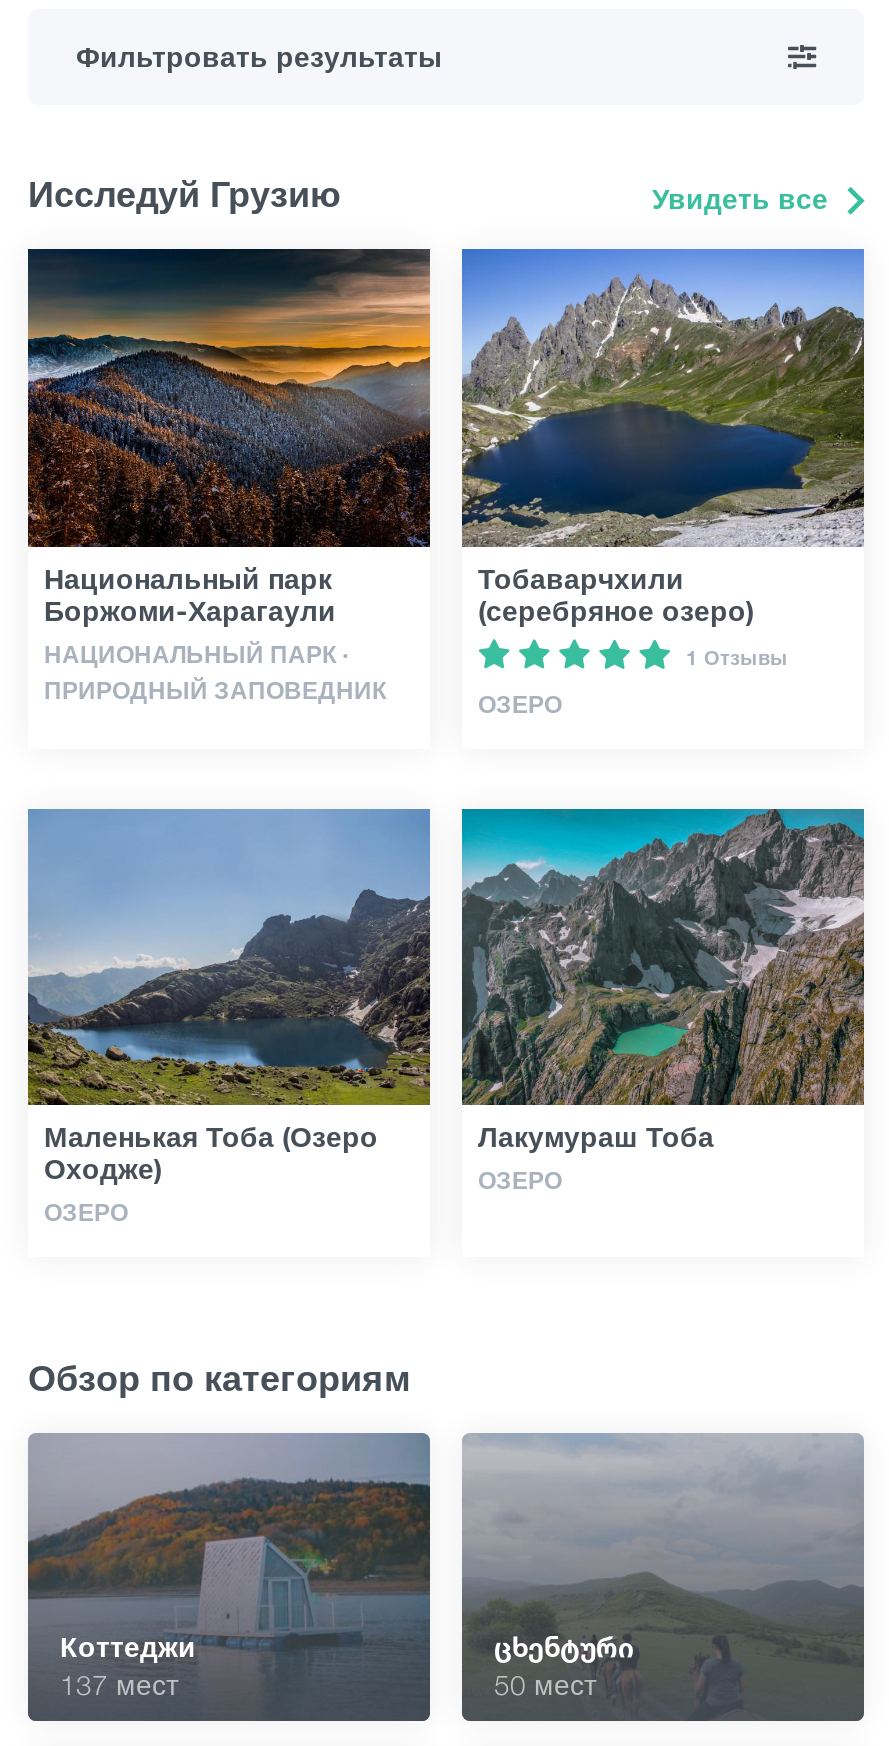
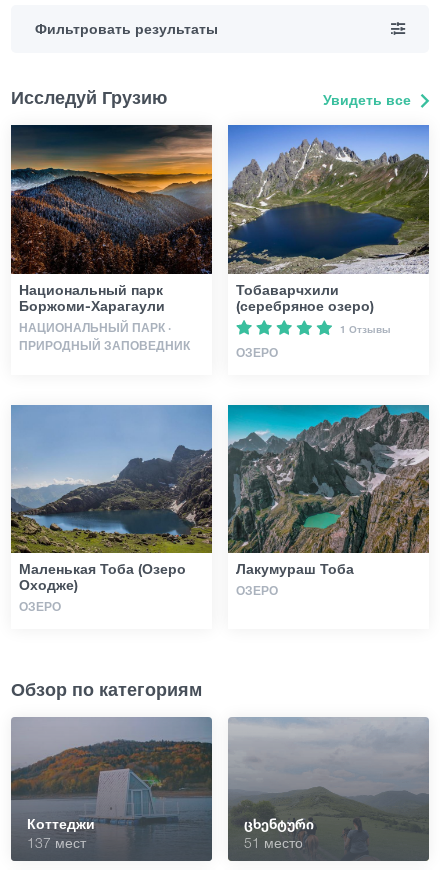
[494,1667,596,1701] 50 мест -> [244,834,303,851] 51 место

